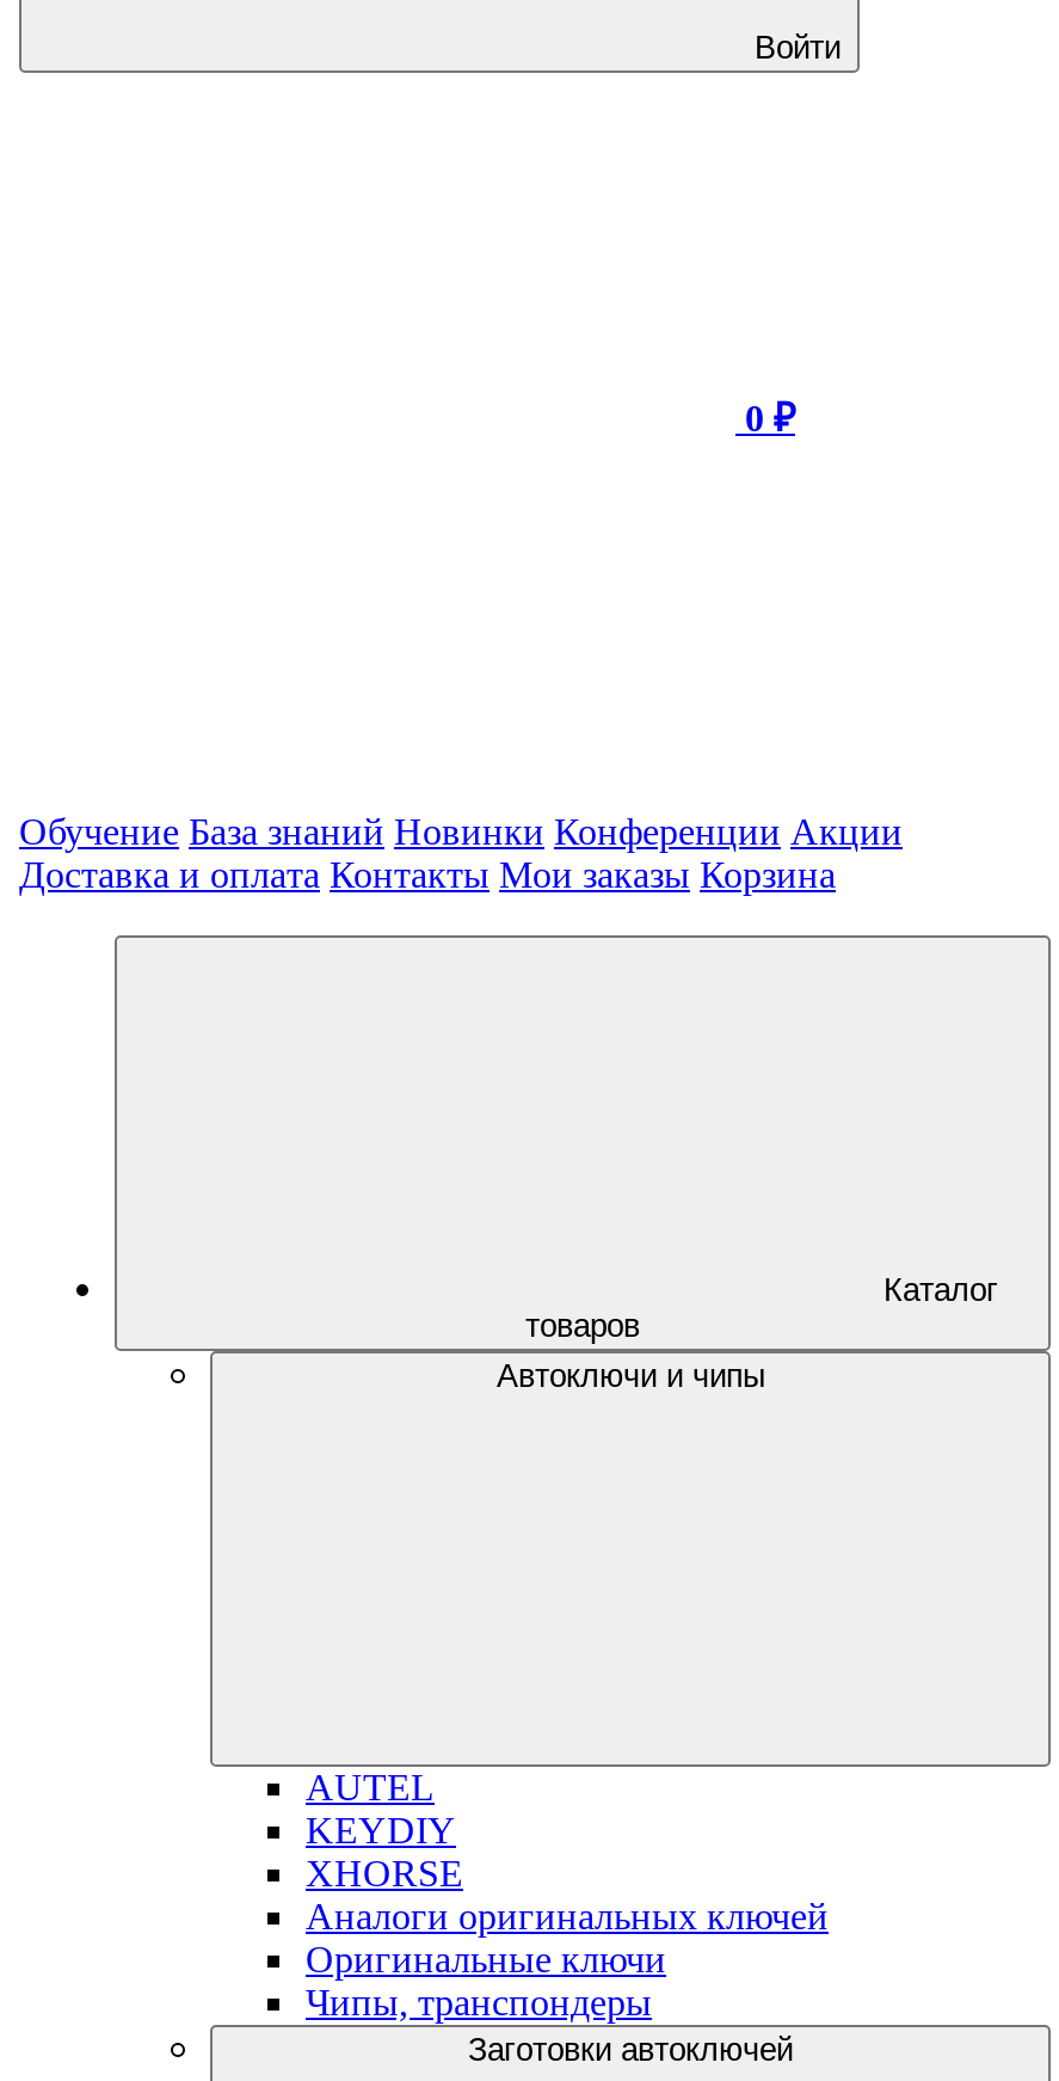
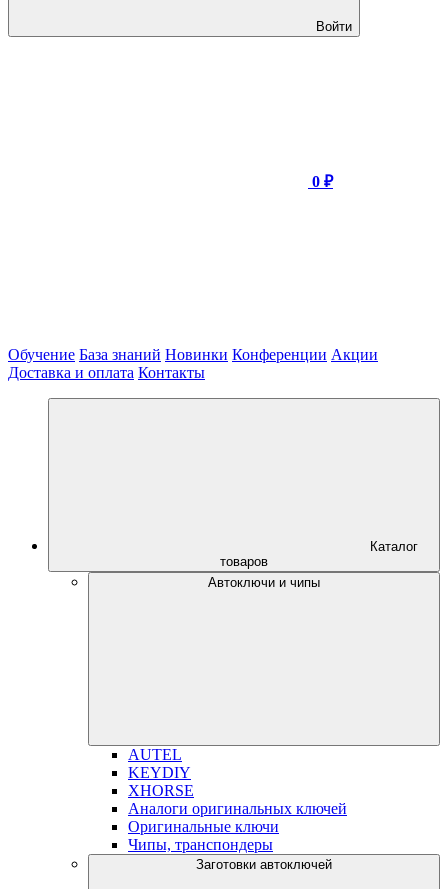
[19,854,836,895] Доставка и оплата Контакты Мои заказы Корзина -> [8,364,205,381] Доставка и оплата Контакты

